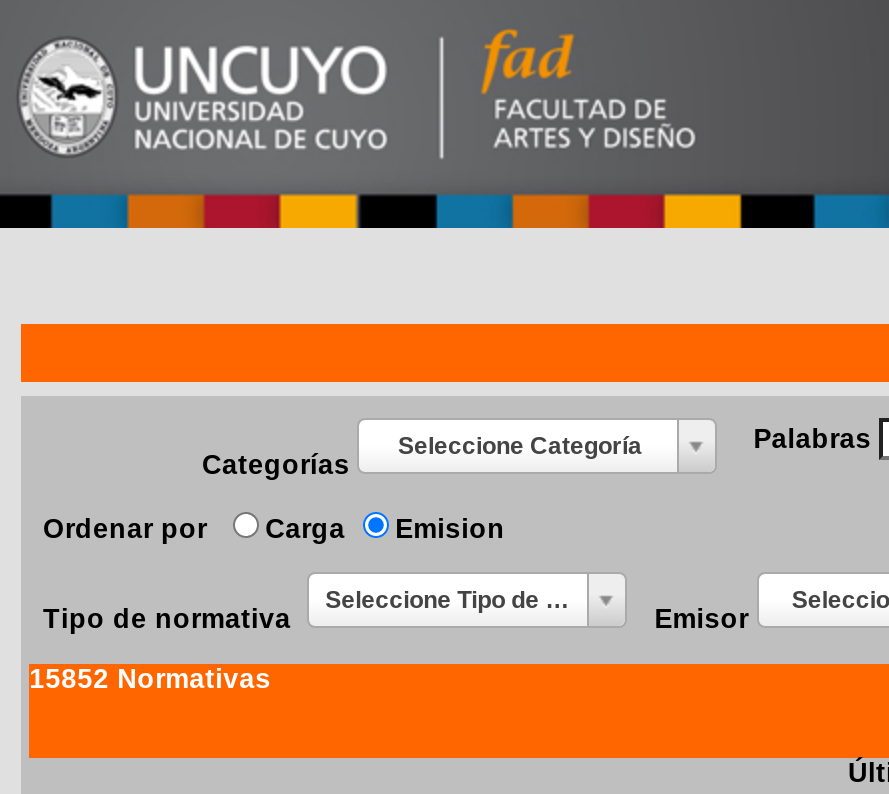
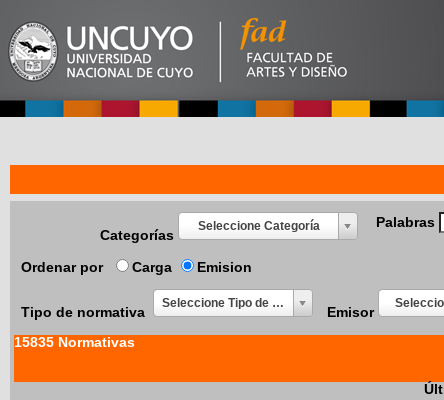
[29,664,271,694] 15852 Normativas -> [14,335,135,350] 15835 Normativas

